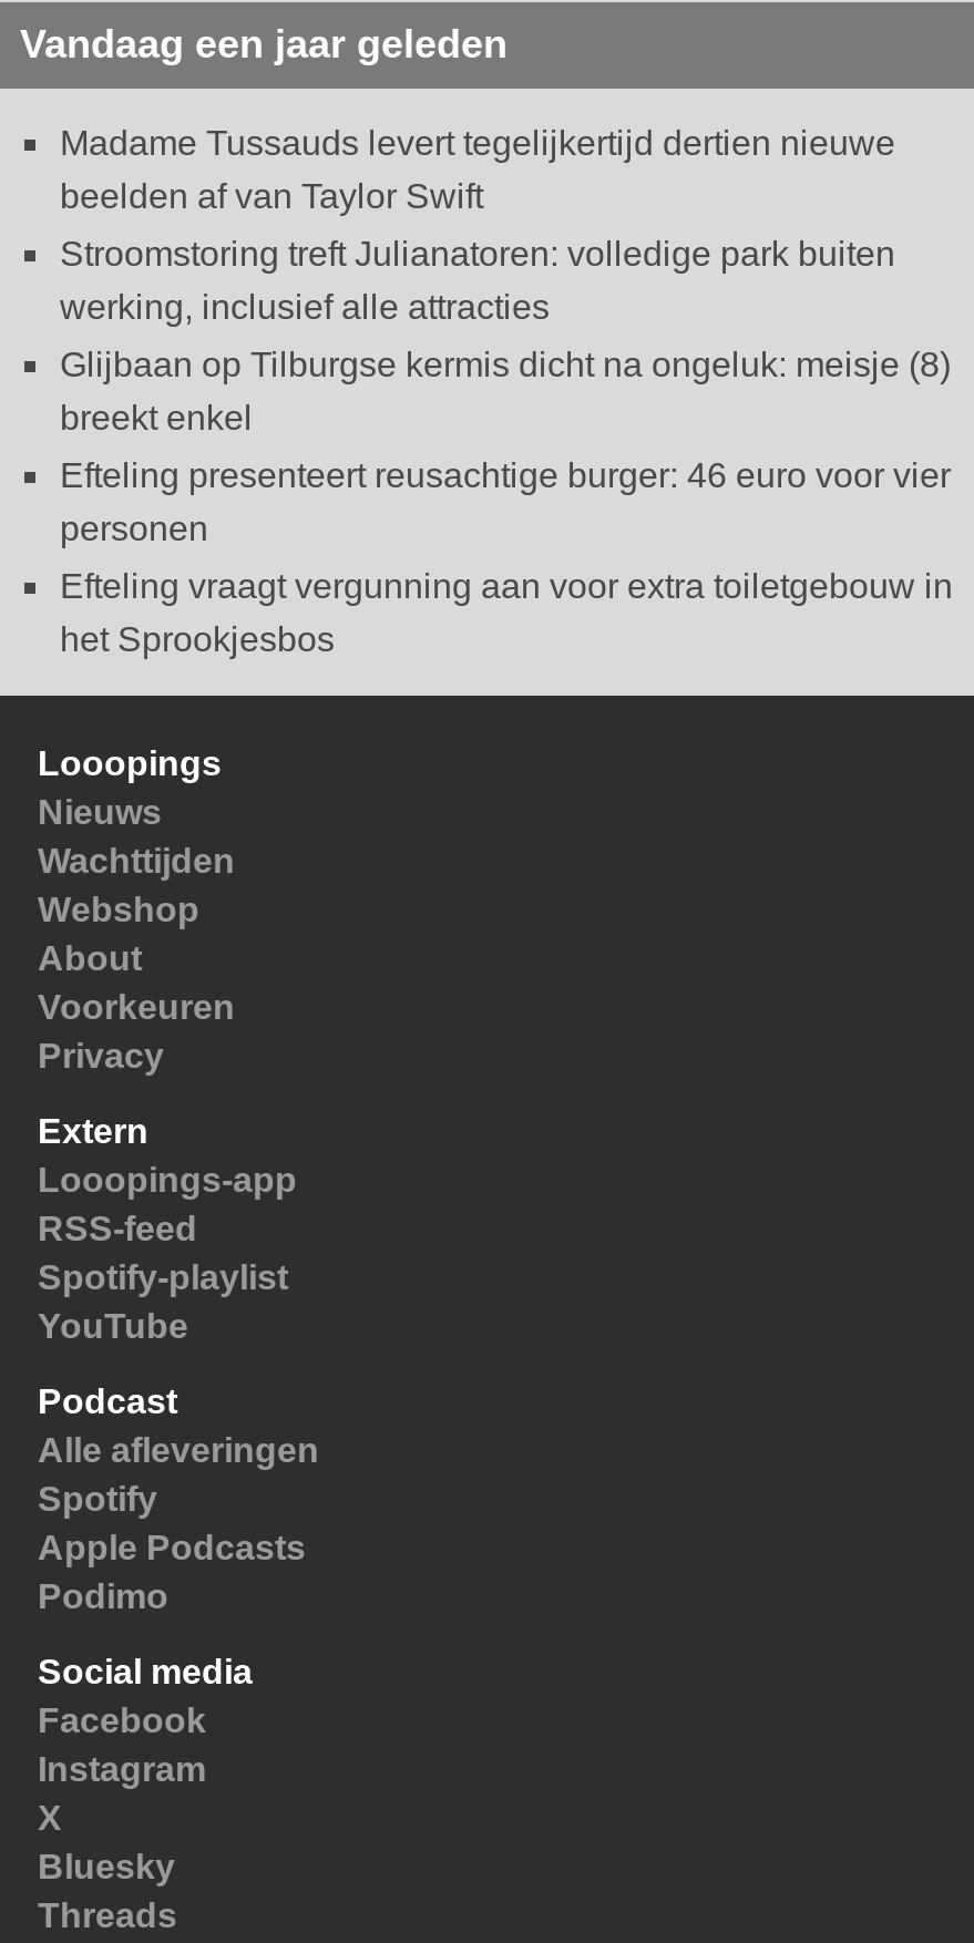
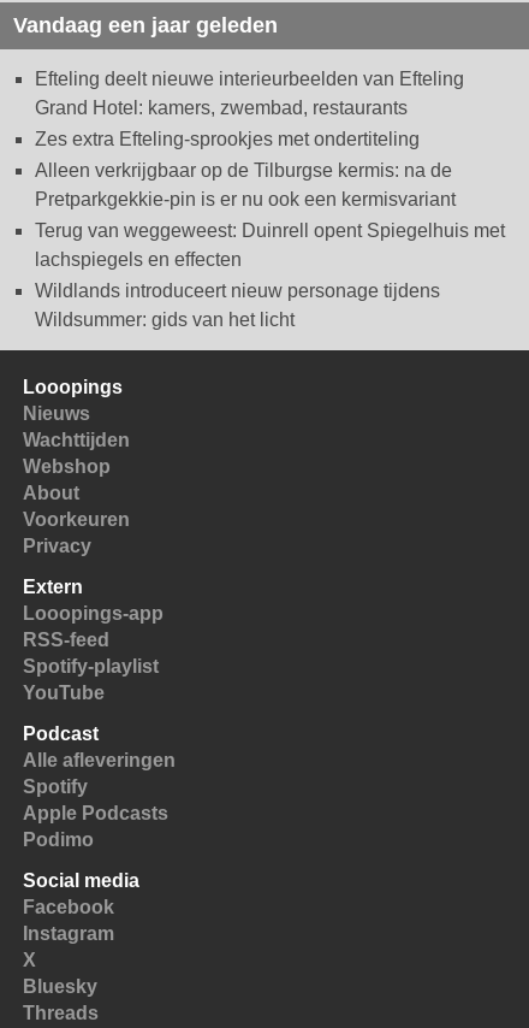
[60,125,895,216] Madame Tussauds levert tegelijkertijd dertien nieuwe | beelden af van Taylor Swift -> [35,69,464,118] Efteling deelt nieuwe interieurbeelden van Efteling | Grand Hotel: kamers, zwembad, restaurants
[60,236,895,326] Stroomstoring treft Julianatoren: volledige park buiten | werking, inclusief alle attracties -> [35,129,420,150] Zes extra Efteling-sprookjes met ondertiteling
[60,346,951,437] Glijbaan op Tilburgse kermis dicht na ongeluk: meisje (8) | breekt enkel -> [35,160,456,210] Alleen verkrijgbaar op de Tilburgse kermis: na de | Pretparkgekkie-pin is er nu ook een kermisvariant
[60,457,951,548] Efteling presenteert reusachtige burger: 46 euro voor vier | personen -> [35,221,505,270] Terug van weggeweest: Duinrell opent Spiegelhuis met | lachspiegels en effecten
[60,568,953,659] Efteling vraagt vergunning aan voor extra toiletgebouw in | het Sprookjesbos -> [35,281,440,330] Wildlands introduceert nieuw personage tijdens | Wildsummer: gids van het licht

